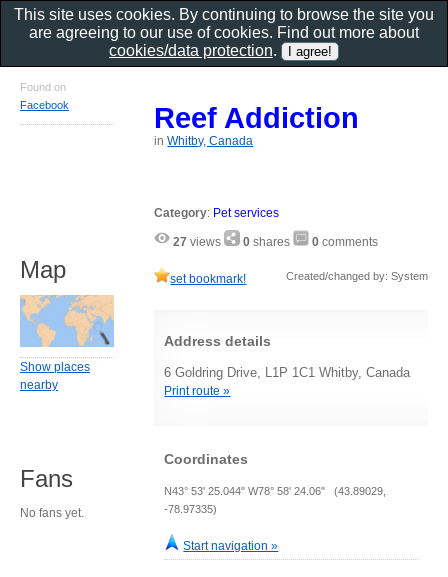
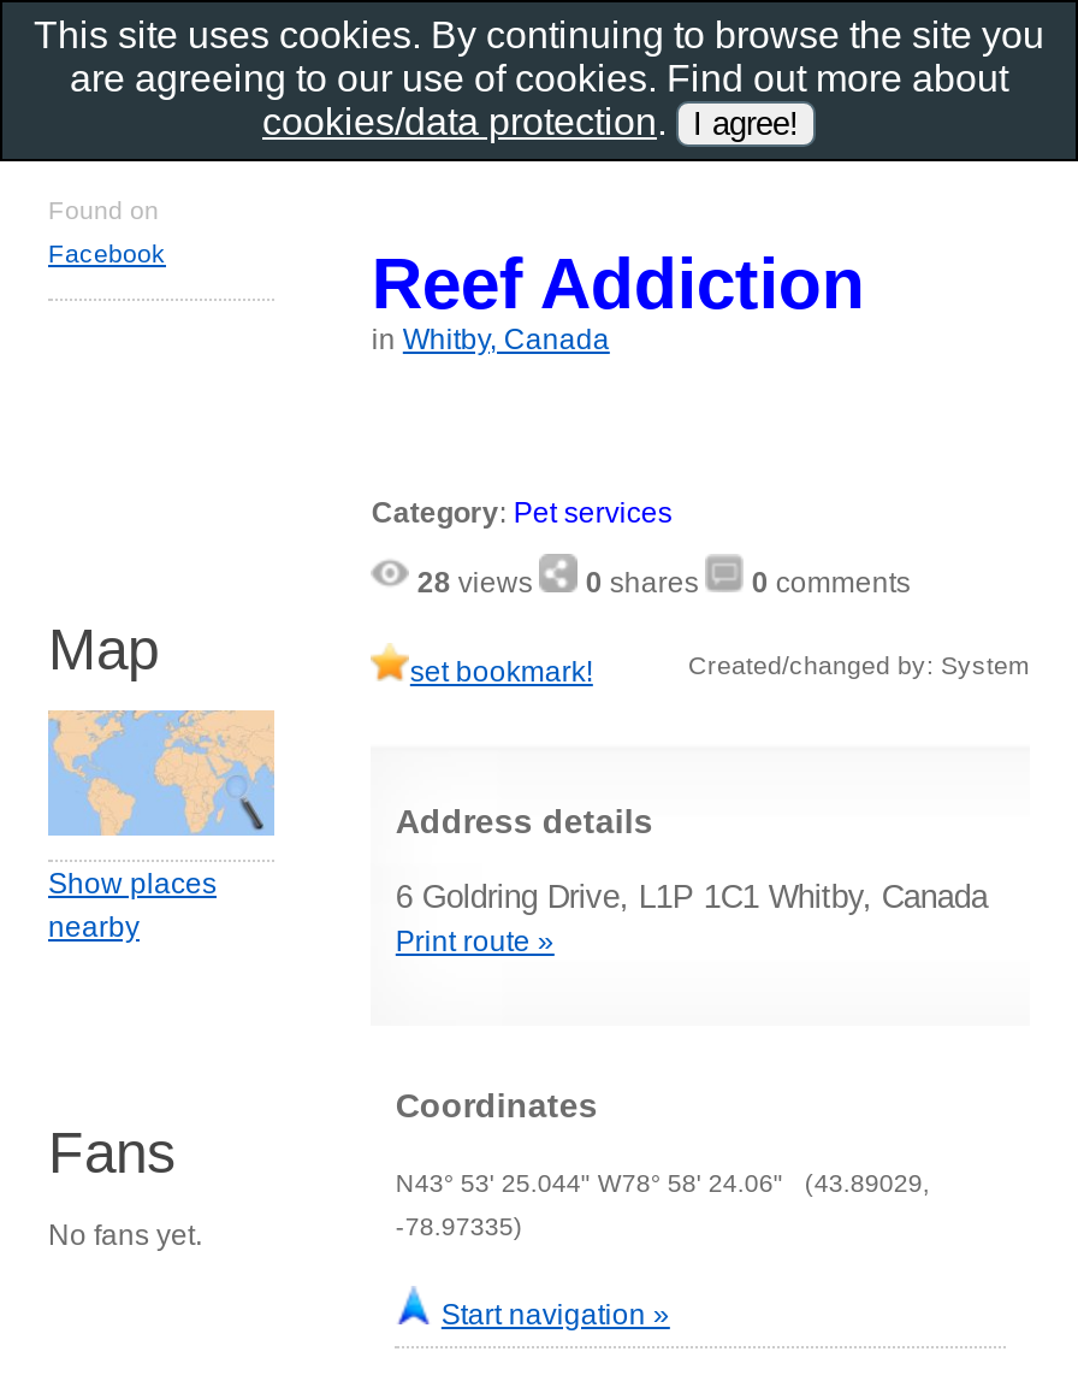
[173,235,378,249] 27 views 0 shares 0 comments -> [417,566,911,600] 28 views 0 shares 0 comments

